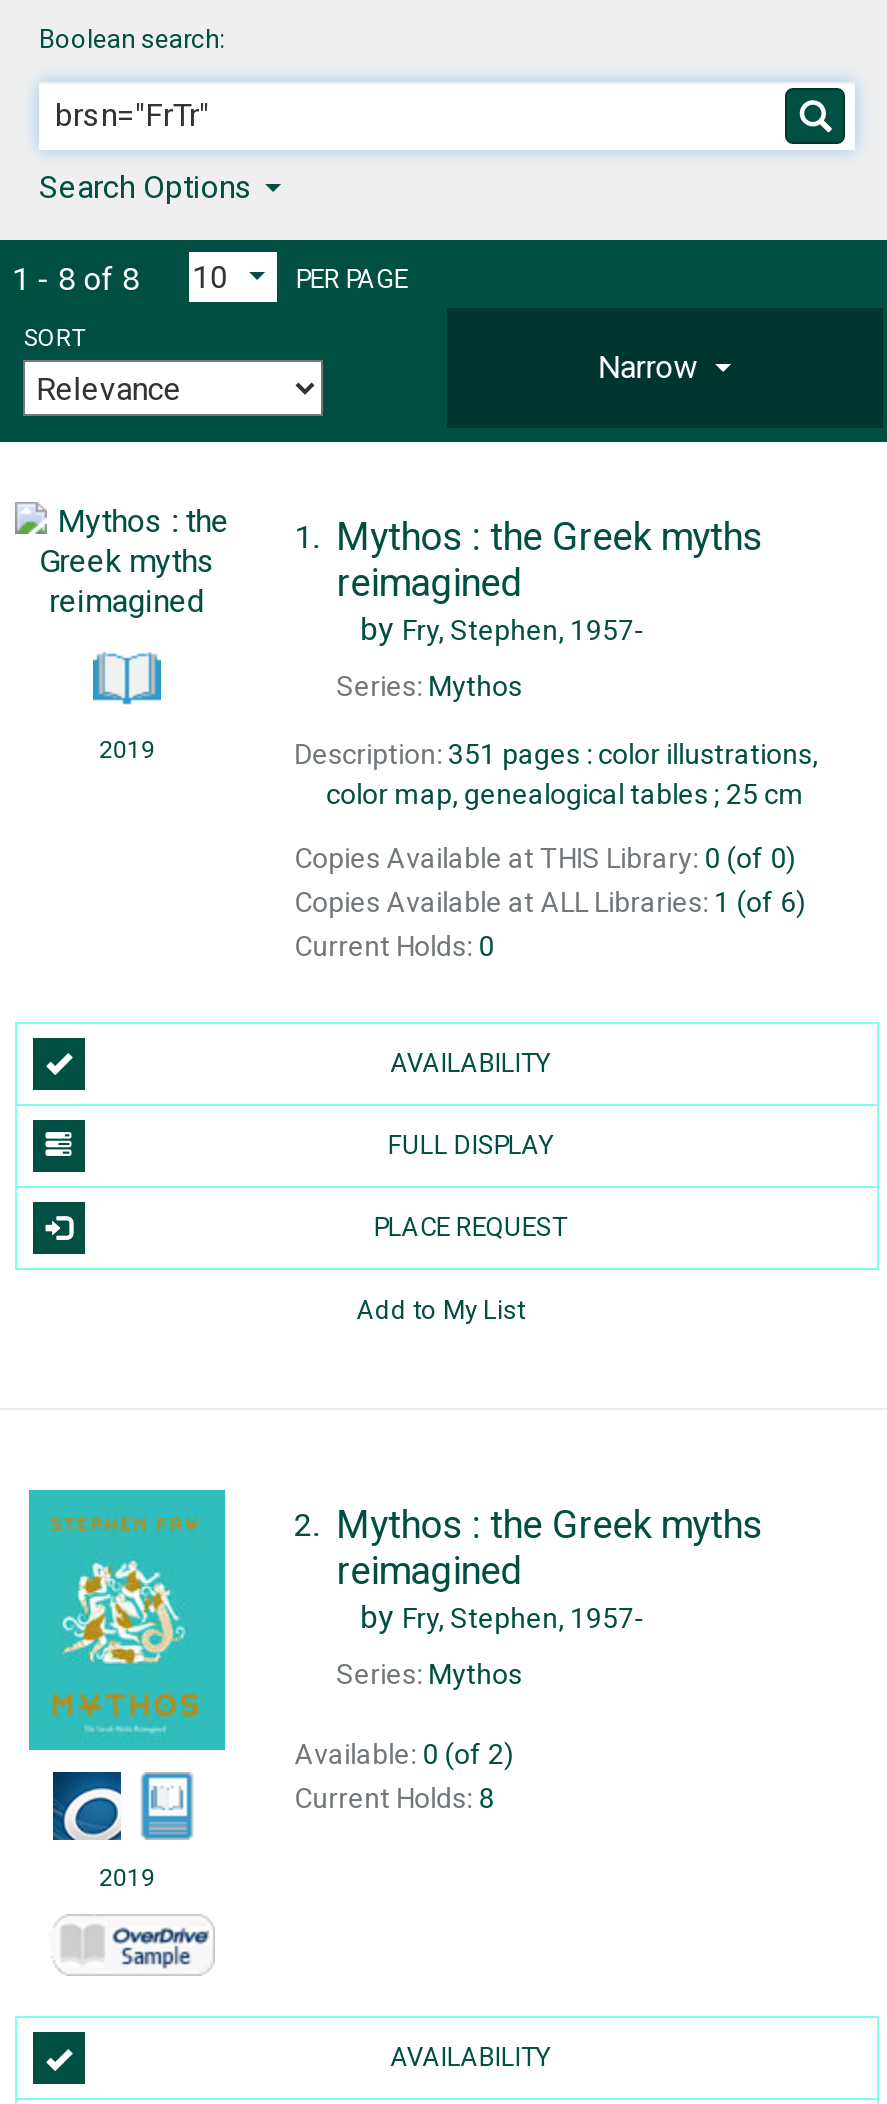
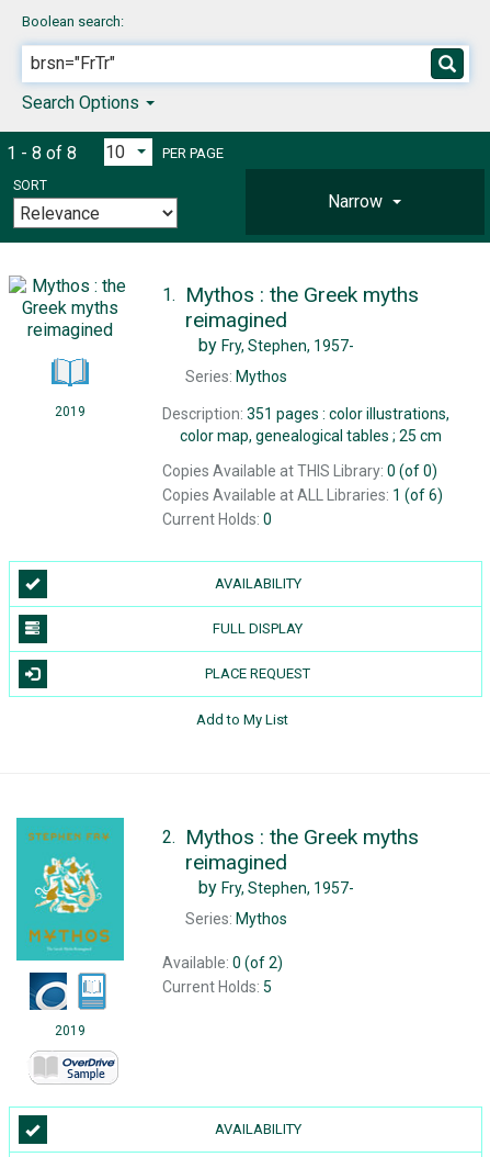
[294,1781,494,1813] Current Holds: 8 -> [162,978,271,995] Current Holds: 5

